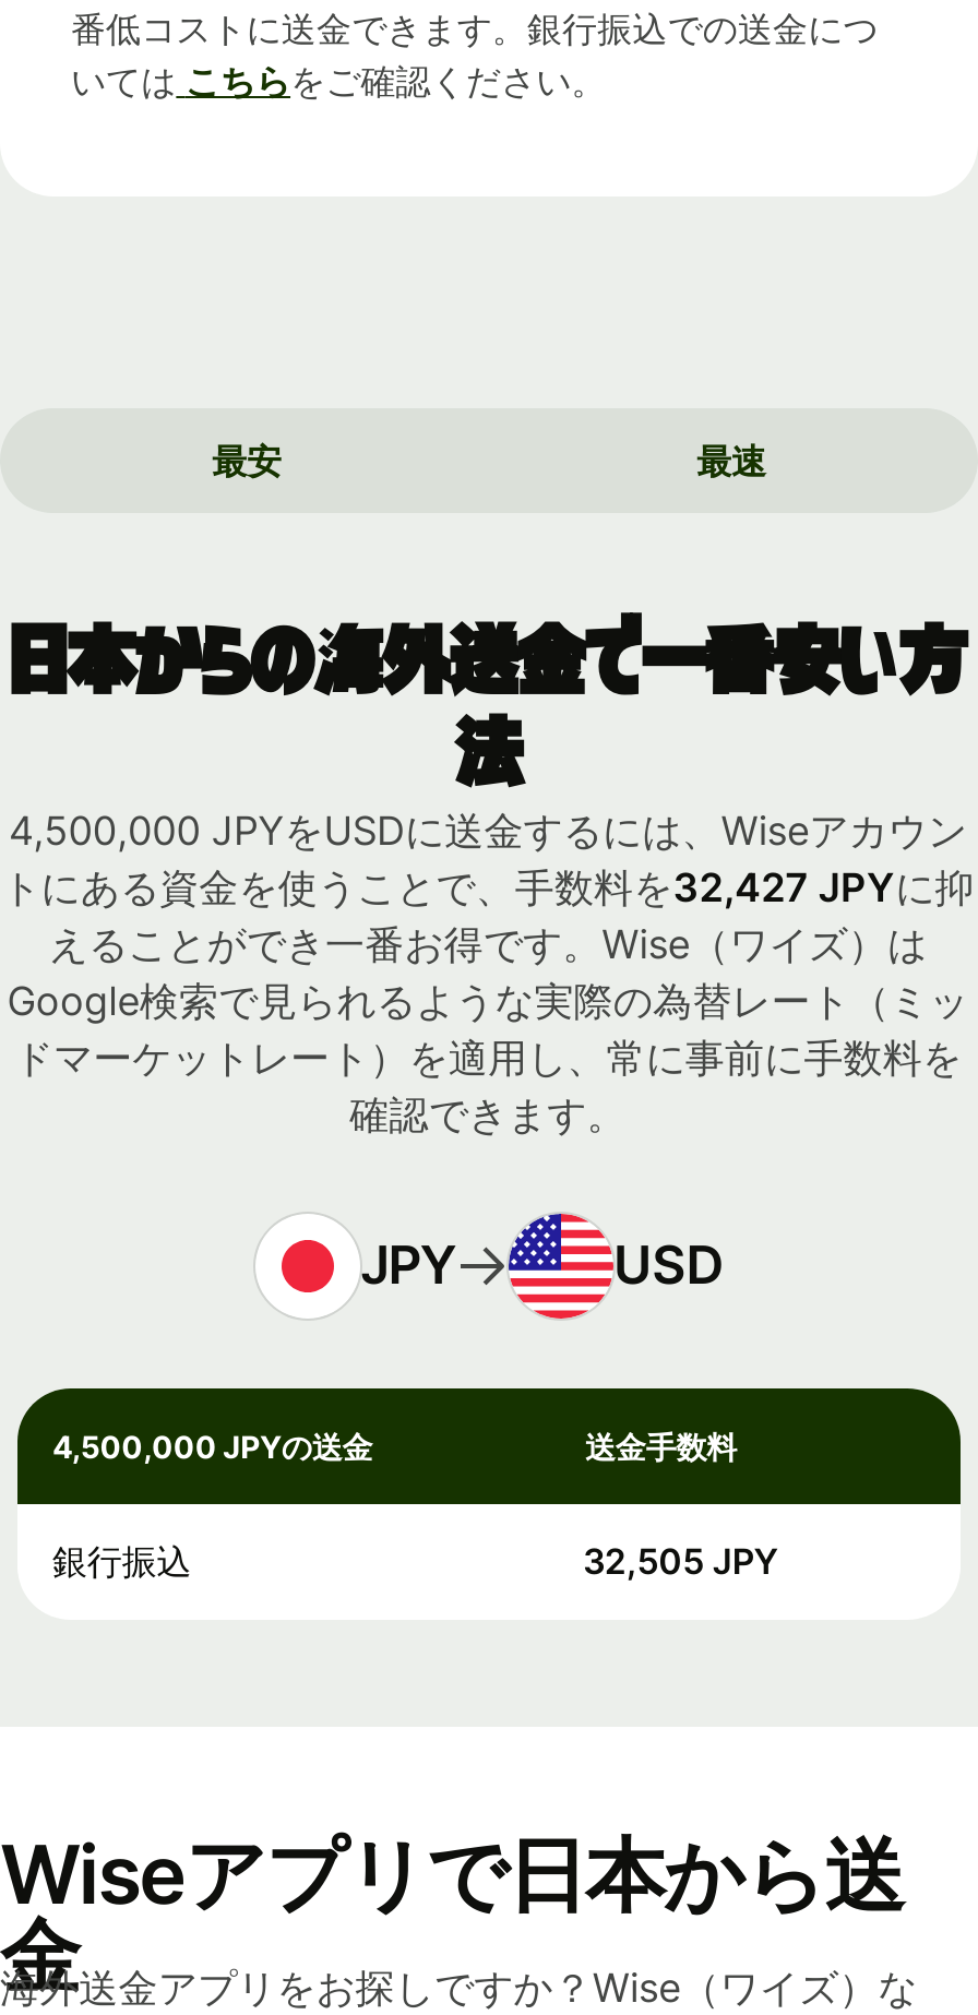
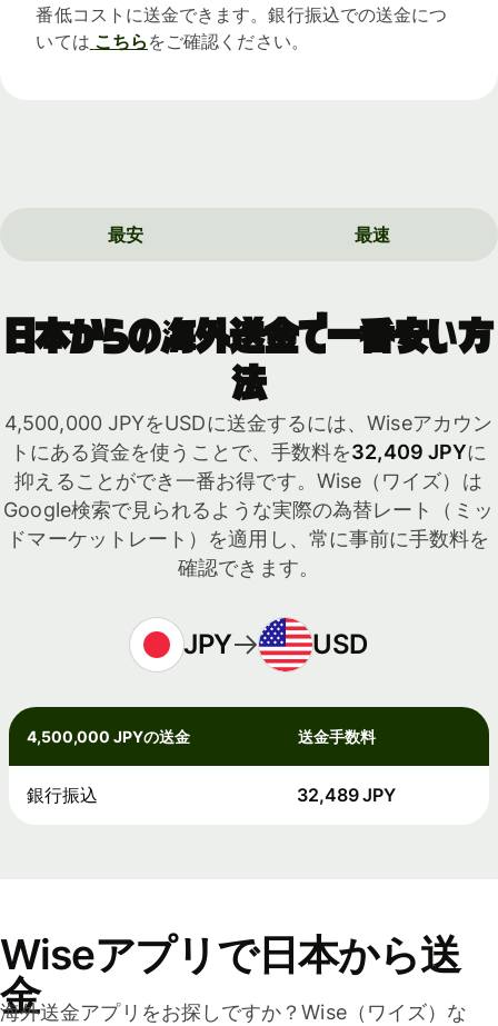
[2,864,974,966] トにある資金を使うことで、手数料を32,427 JPYに抑 | えることができ一番お得です。Wise（ワイズ）は -> [10,440,487,492] トにある資金を使うことで、手数料を32,409 JPYに | 抑えることができ一番お得です。Wise（ワイズ）は
[583,1540,778,1584] 32,505 JPY -> [297,784,396,806] 32,489 JPY

